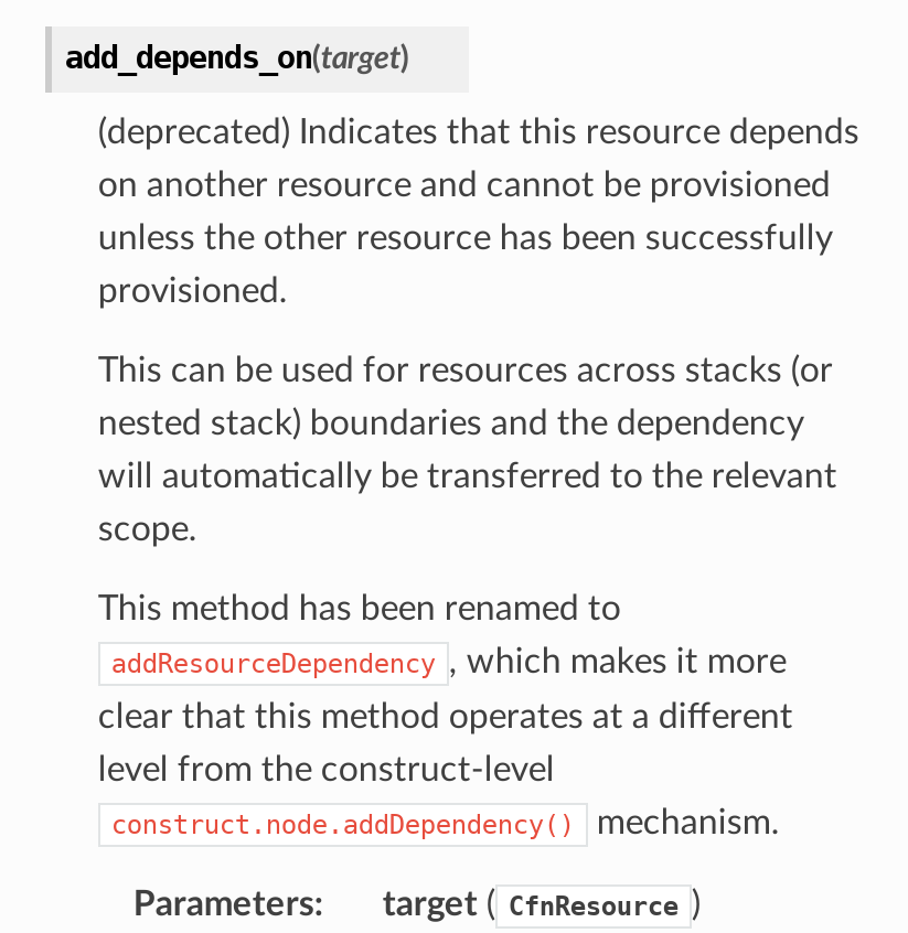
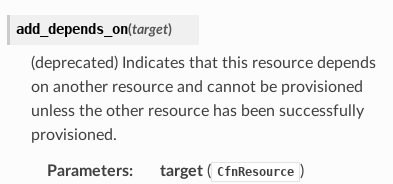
[98,352,837,840] This can be used for resources across stacks (or | nested stack) boundaries and the dependency | will automatically be transferred to the relevant | scope. | This method has been renamed to | addResourceDependency , which makes it more | clear that this method operates at a different | level from the construct-level | construct.node.addDependency() mechanism. -> none

